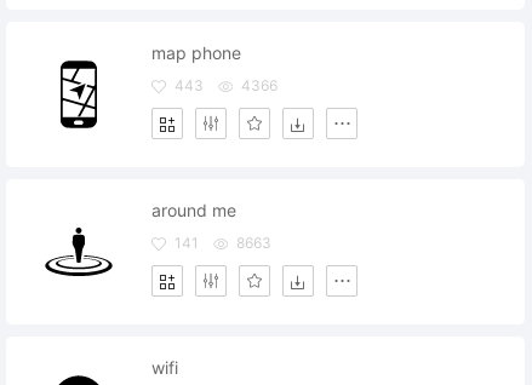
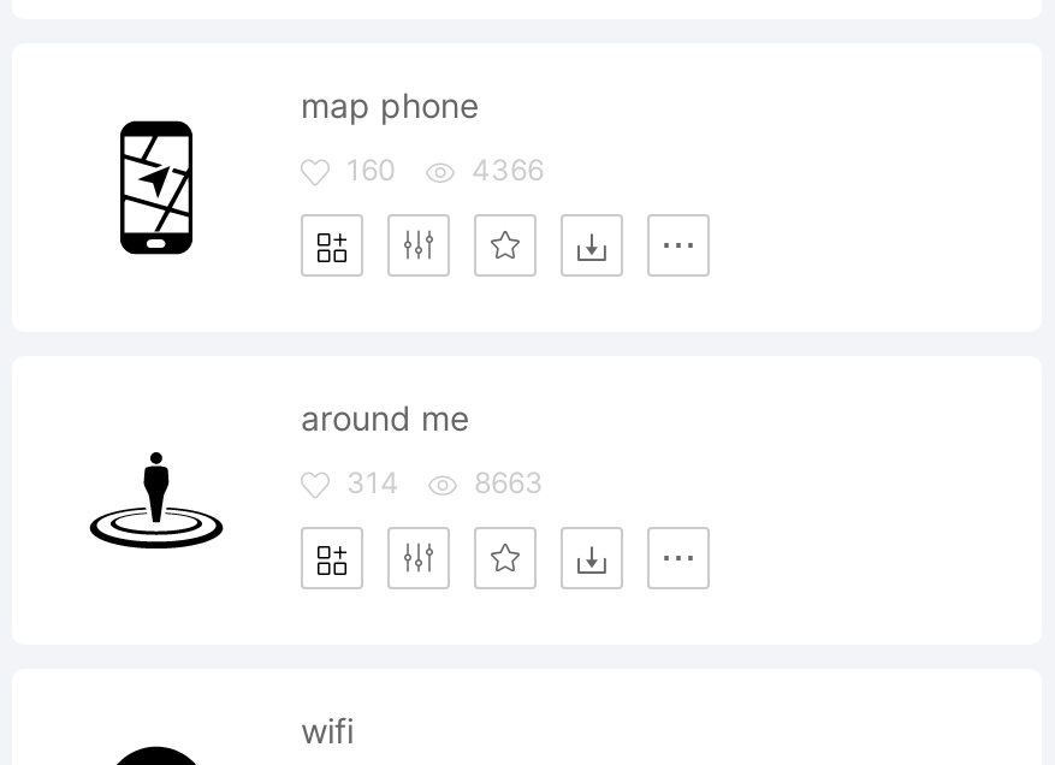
[175,76,204,94] 443 -> [346,152,397,188] 160
[175,234,199,252] 141 -> [346,464,399,500] 314

